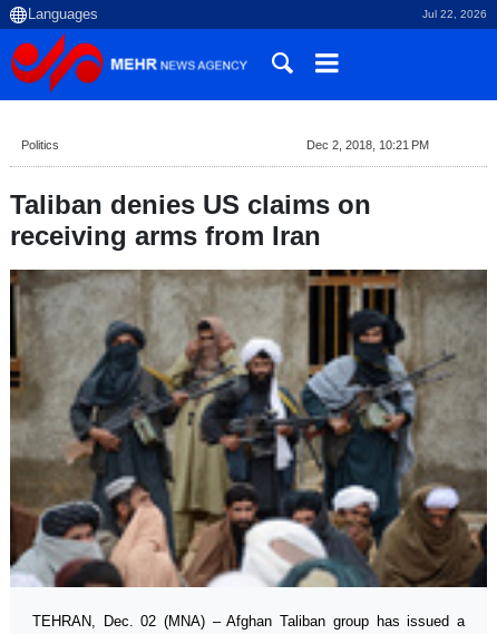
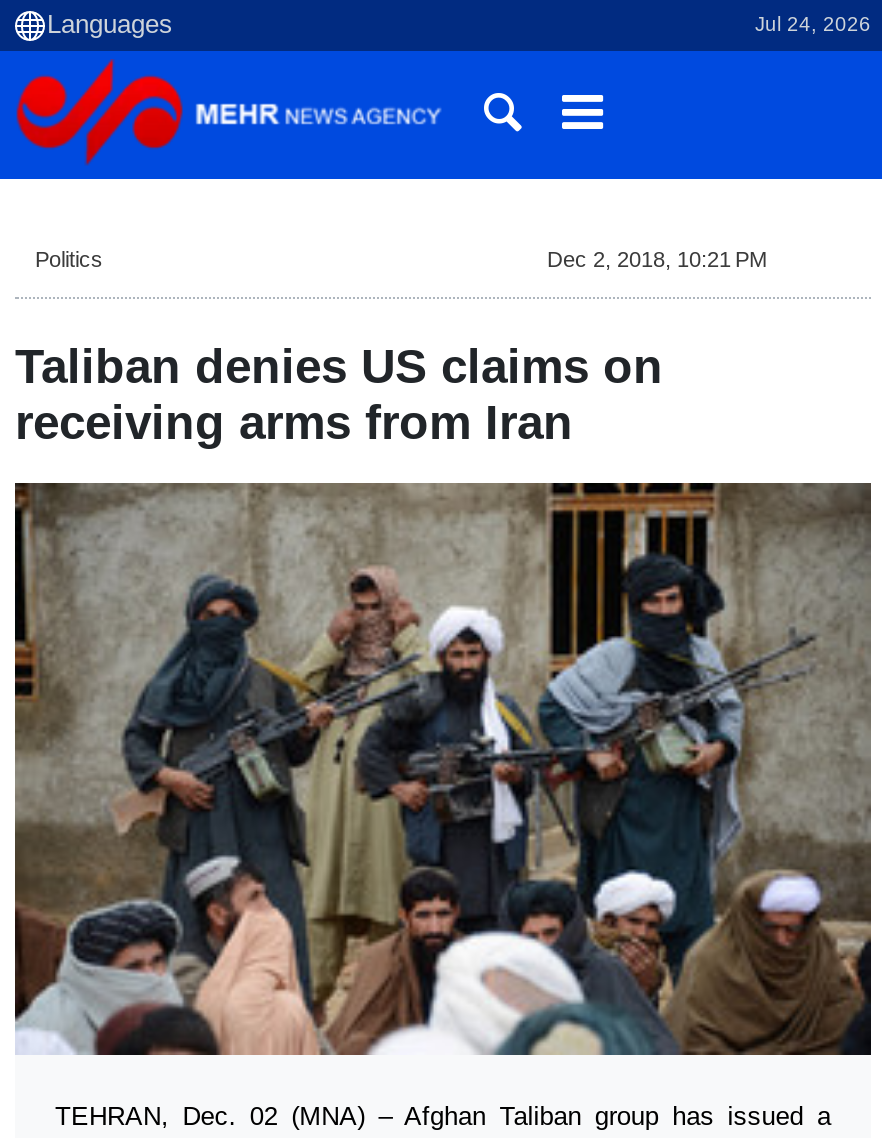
[422,8,487,20] Jul 22, 2026 -> [755,13,871,35] Jul 24, 2026

